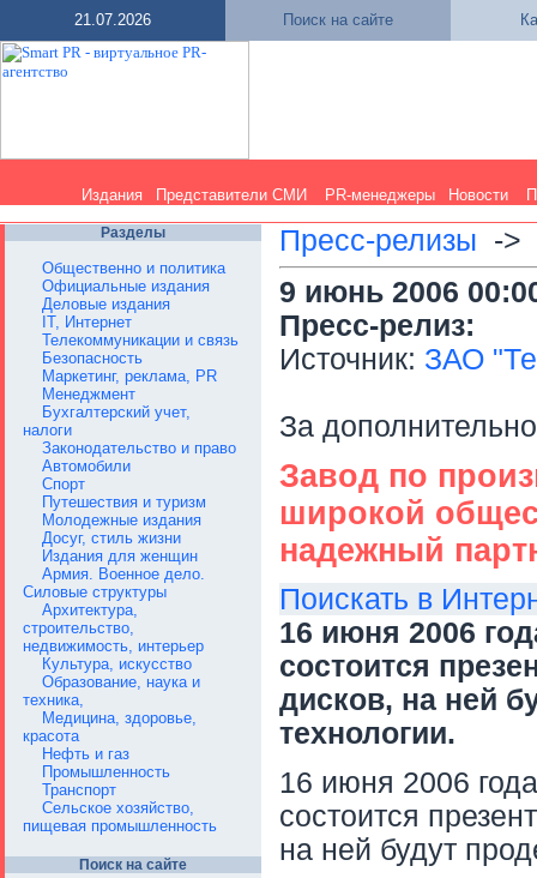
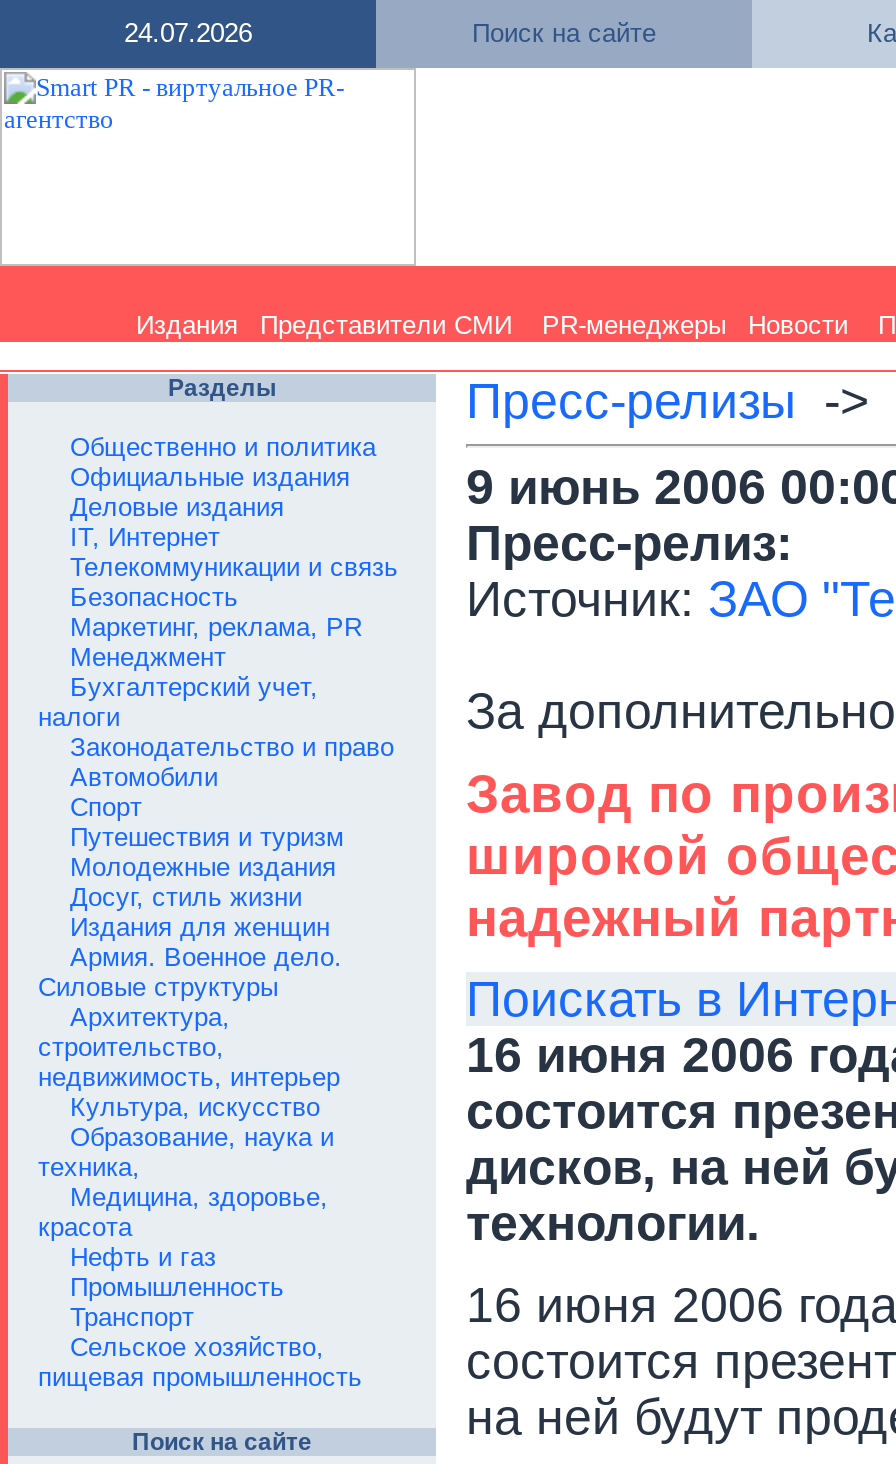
[74,11,151,29] 21.07.2026 -> [124,18,252,48] 24.07.2026

